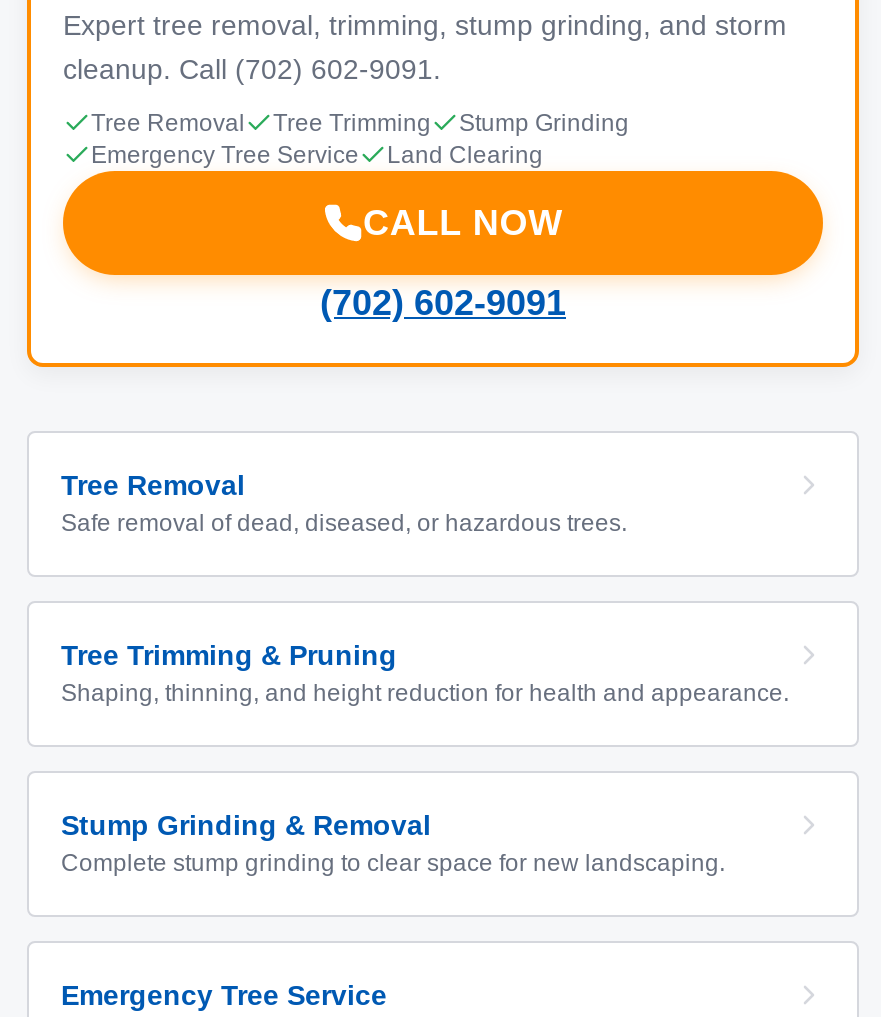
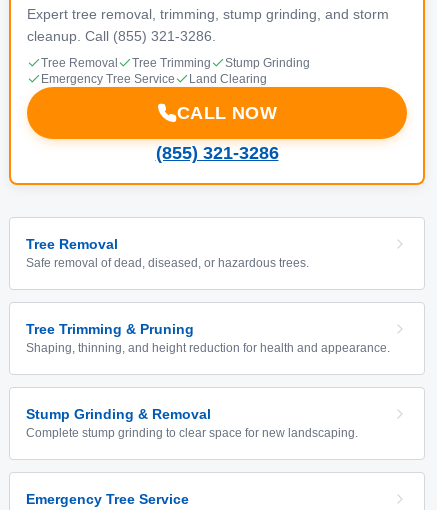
[63,53,441,85] cleanup. Call (702) 602-9091. -> [27,28,216,44] cleanup. Call (855) 321-3286.
[320,283,566,323] (702) 602-9091 -> [155,143,278,163] (855) 321-3286

